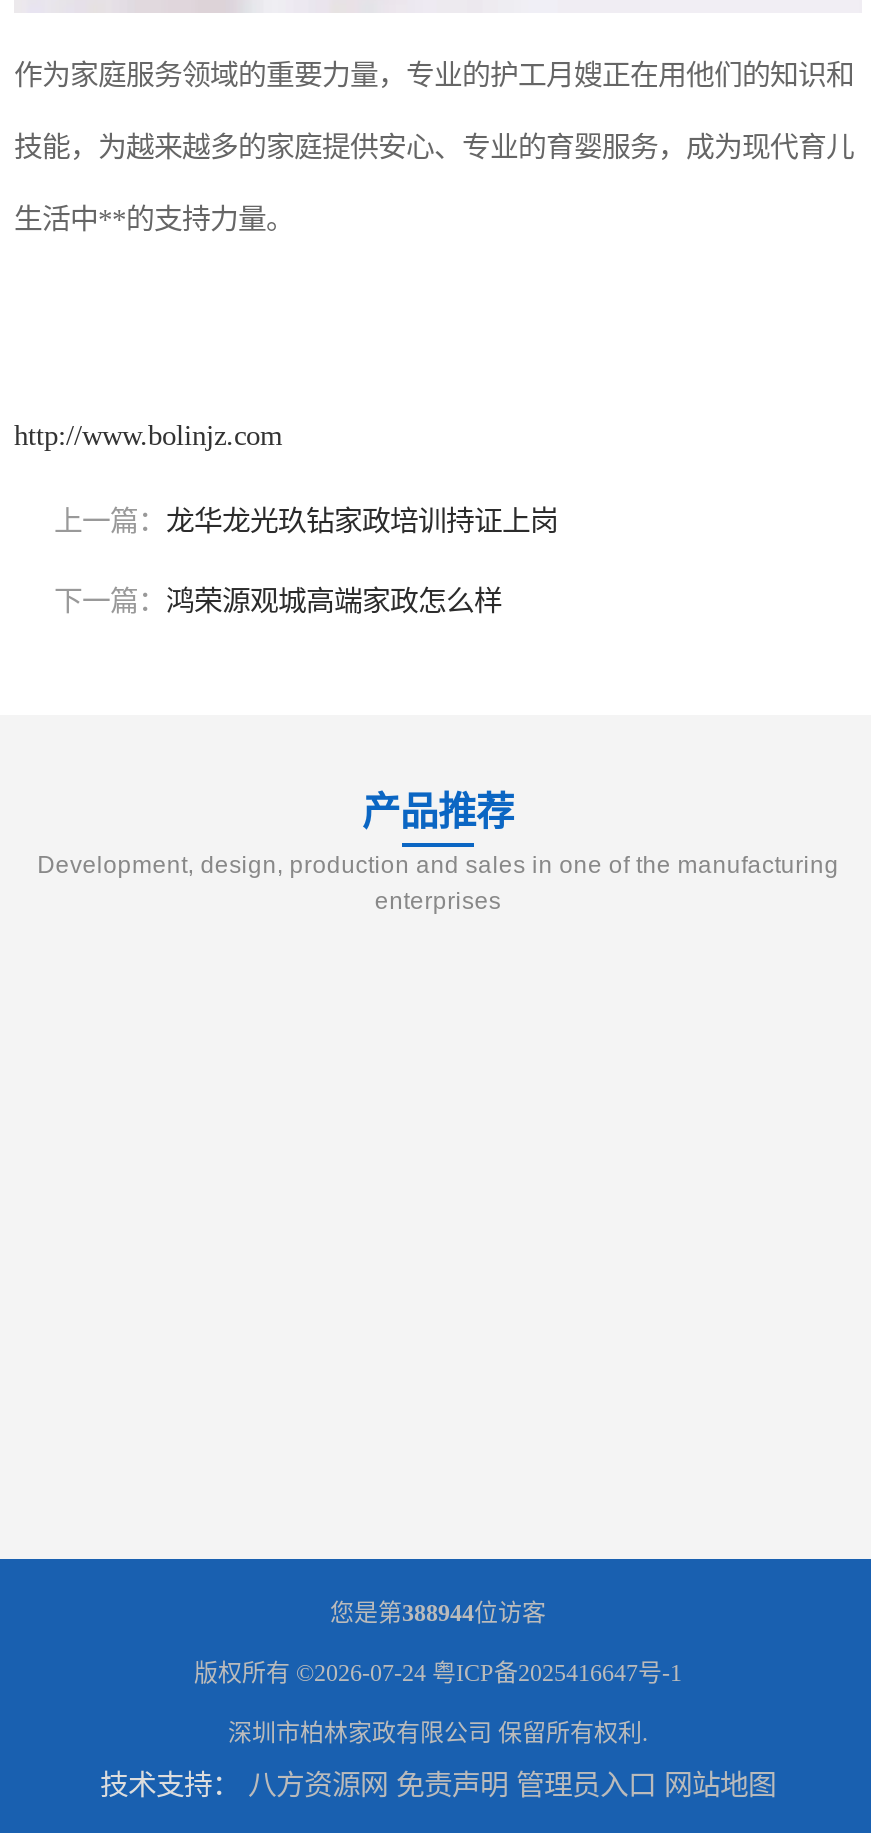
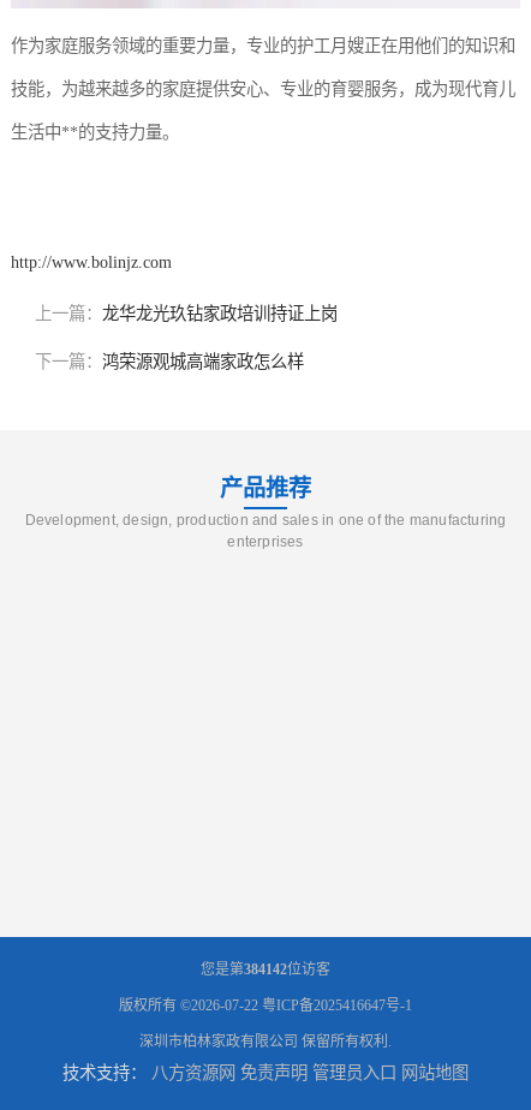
[330,1599,546,1627] 您是第388944位访客 -> [201,961,330,978] 您是第384142位访客
[194,1659,682,1687] 版权所有 ©2026-07-24粤ICP备2025416647号-1 -> [119,997,412,1014] 版权所有 ©2026-07-22粤ICP备2025416647号-1

